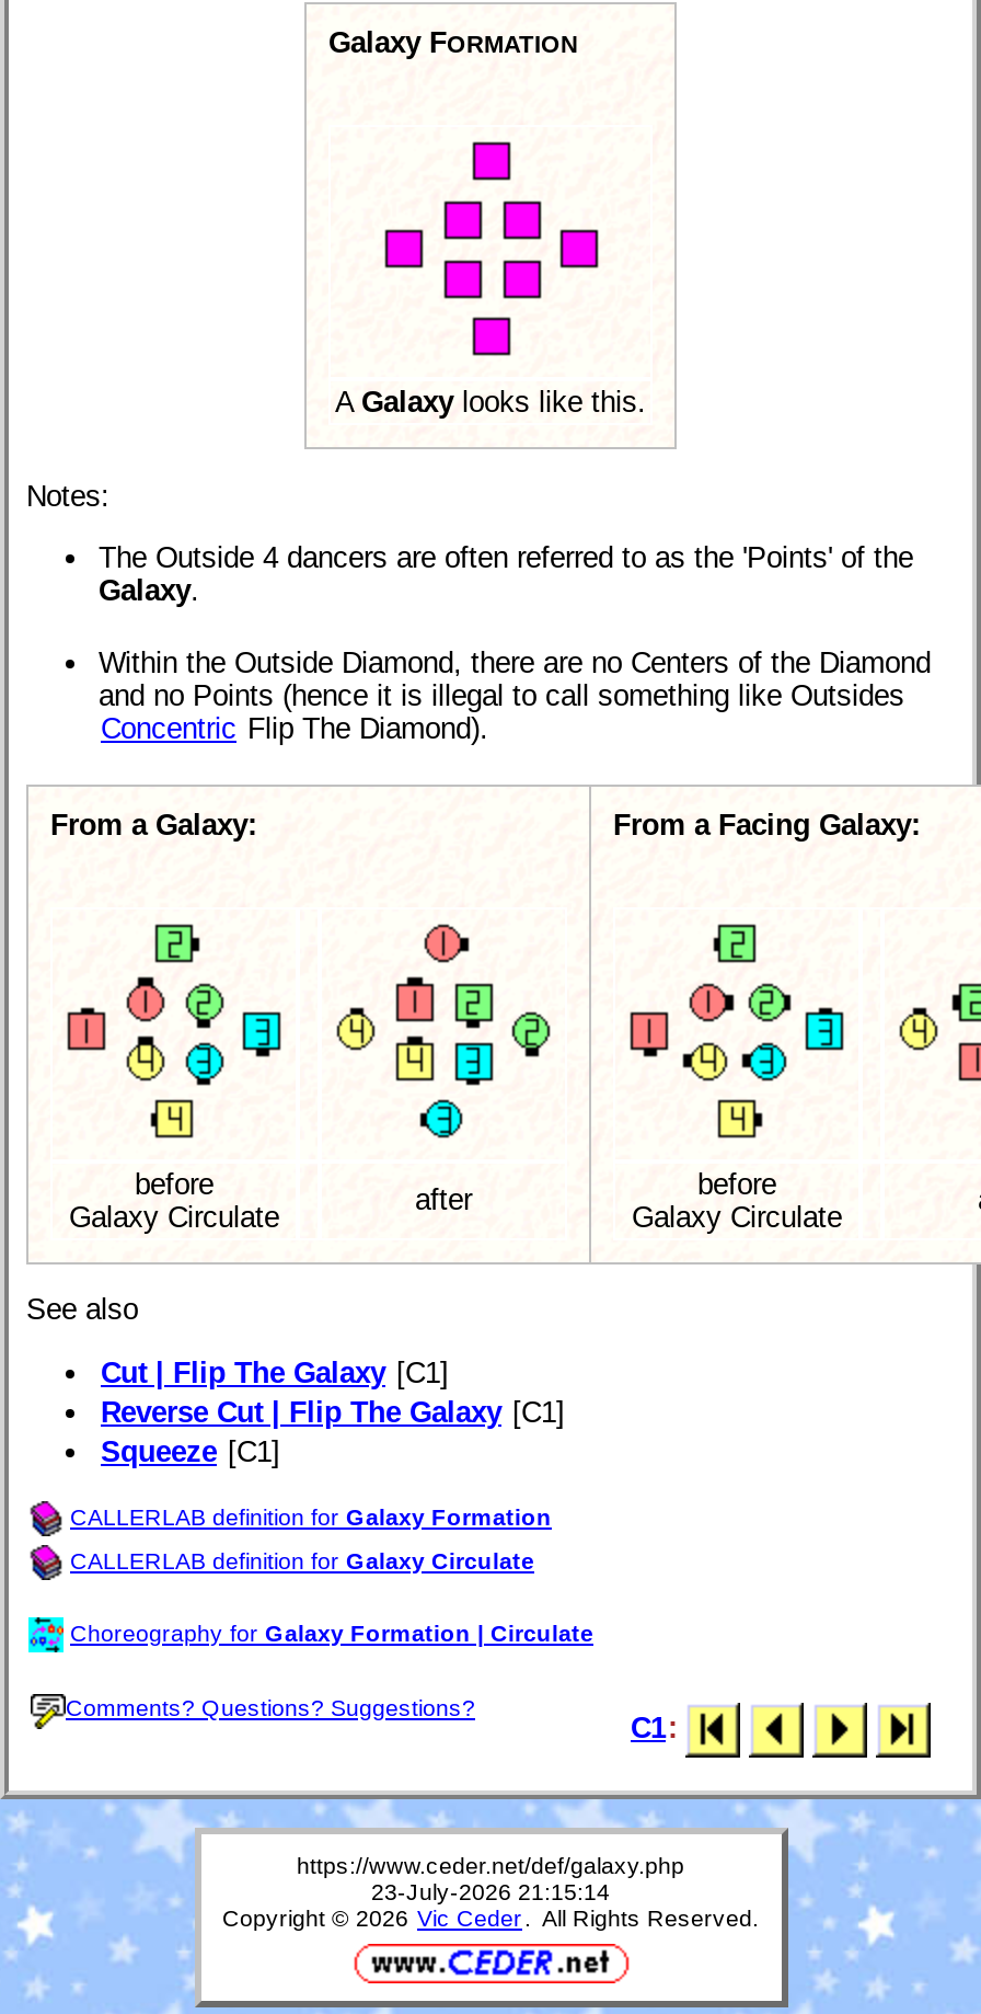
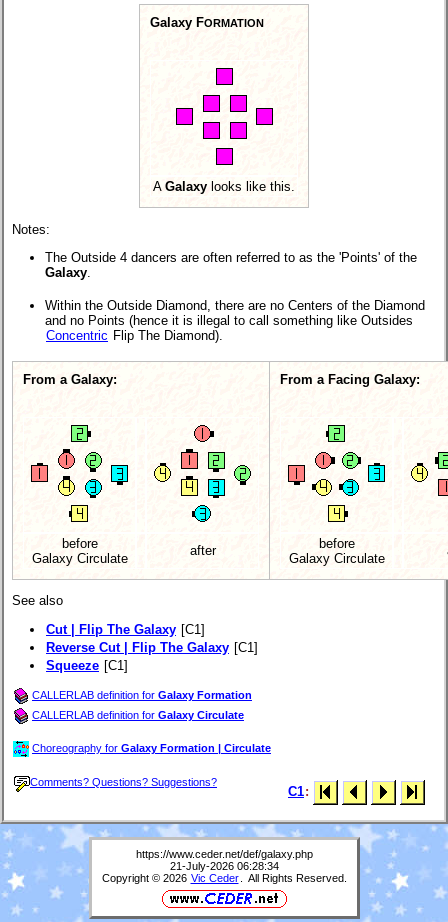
[371,1878,610,1904] 23-July-2026 21:15:14 -> [169,860,278,872] 21-July-2026 06:28:34

